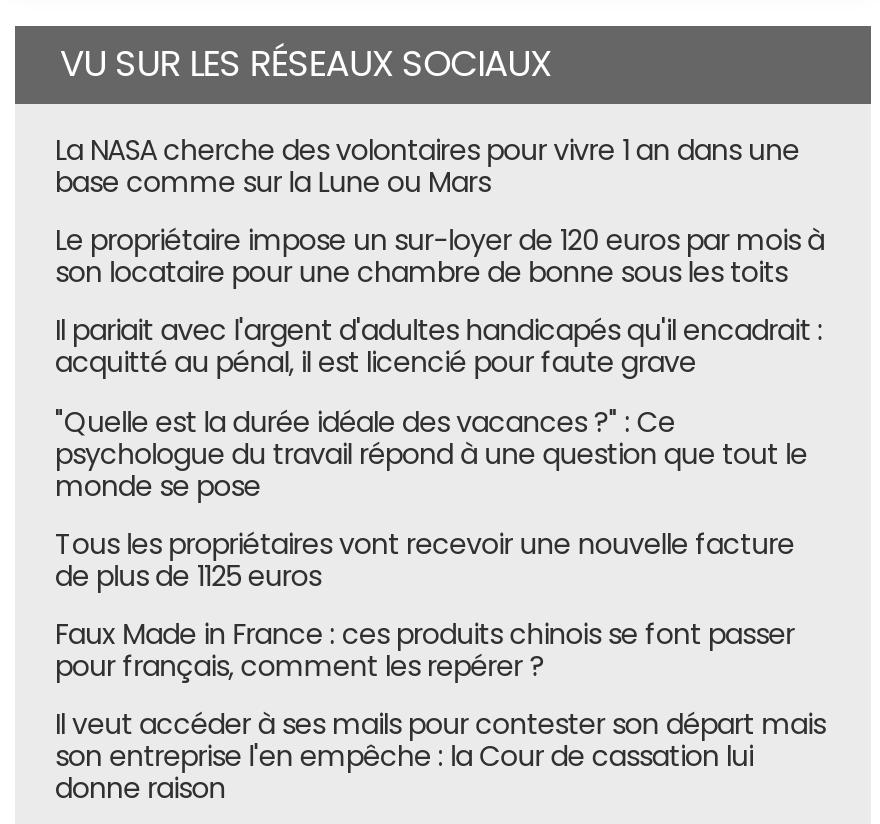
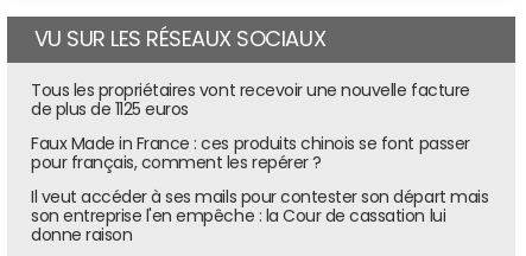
[55,136,824,499] La NASA cherche des volontaires pour vivre 1 an dans une | base comme sur la Lune ou Mars | Le propriétaire impose un sur-loyer de 120 euros par mois à | son locataire pour une chambre de bonne sous les toits | Il pariait avec l'argent d'adultes handicapés qu'il encadrait : | acquitté au pénal, il est licencié pour faute grave | "Quelle est la durée idéale des vacances ?" : Ce | psychologue du travail répond à une question que tout le | monde se pose -> none

